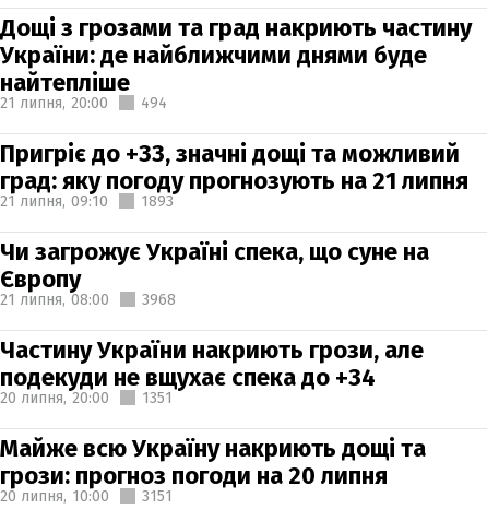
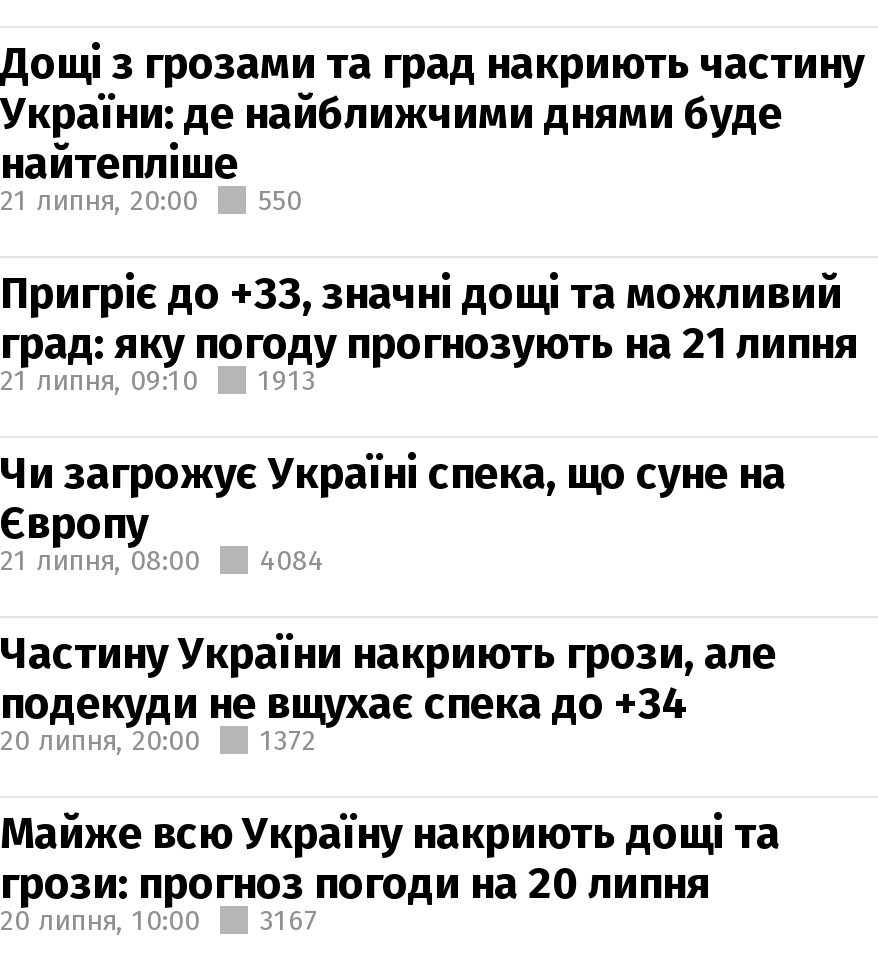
[0,93,167,112] 21 липня, 20:00 494 -> [0,183,302,217] 21 липня, 20:00 550
[141,192,174,210] 1893 -> [258,363,316,397] 1913
[0,290,176,309] 21 липня, 08:00 3968 -> [0,543,324,577] 21 липня, 08:00 4084
[0,388,173,407] 20 липня, 20:00 1351 -> [0,723,316,757] 20 липня, 20:00 1372
[0,487,173,505] 20 липня, 10:00 3151 -> [0,903,318,937] 20 липня, 10:00 3167

